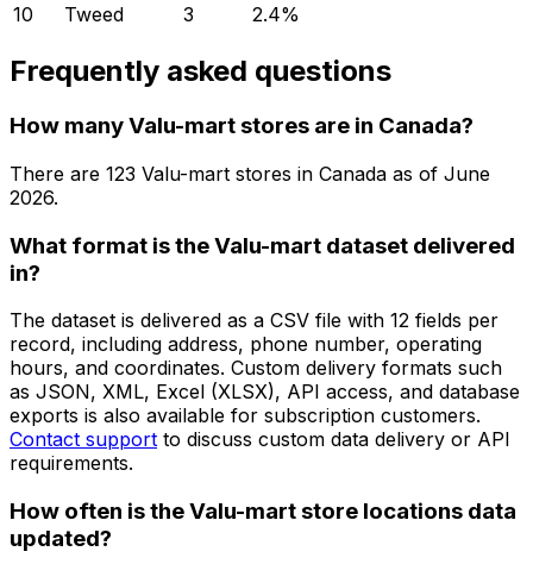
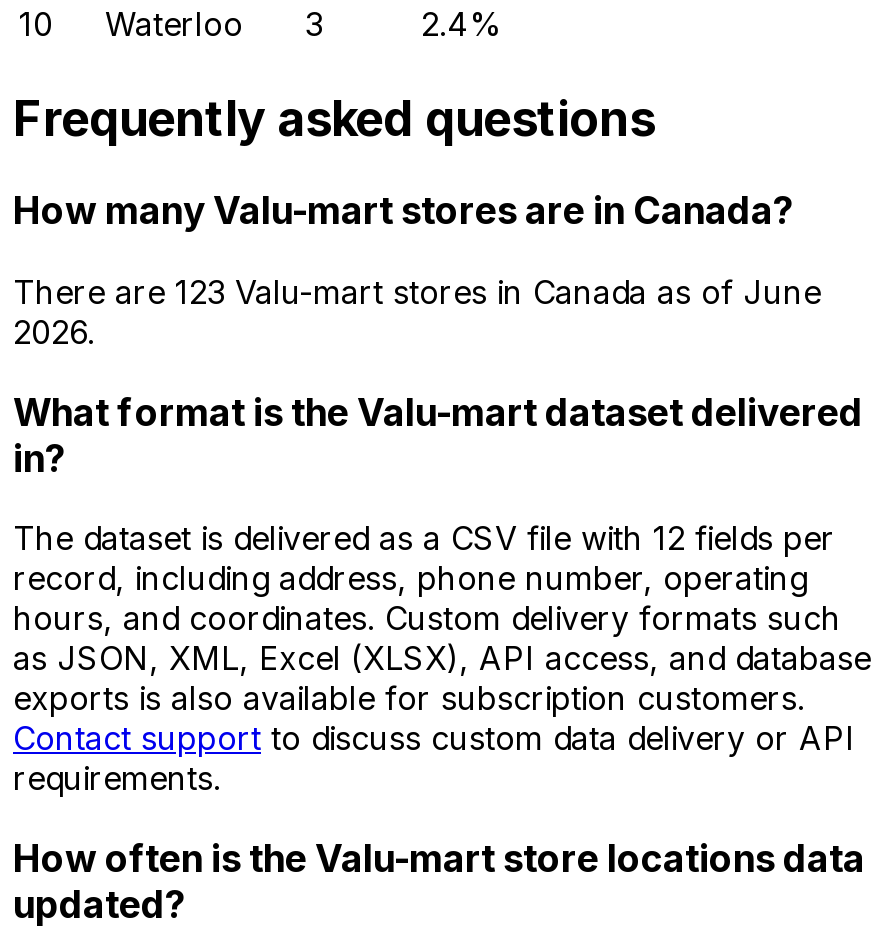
[64,3,124,26] Tweed -> [105,4,243,44] Waterloo

